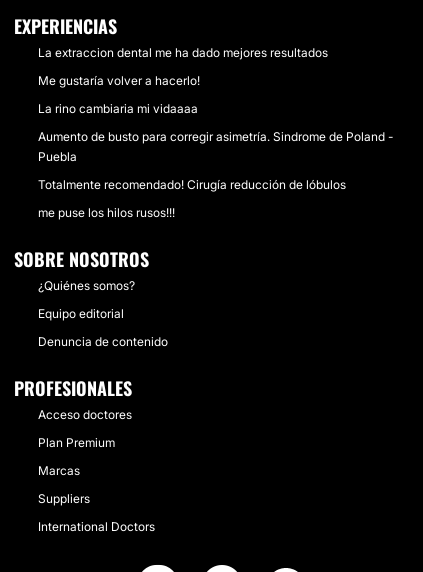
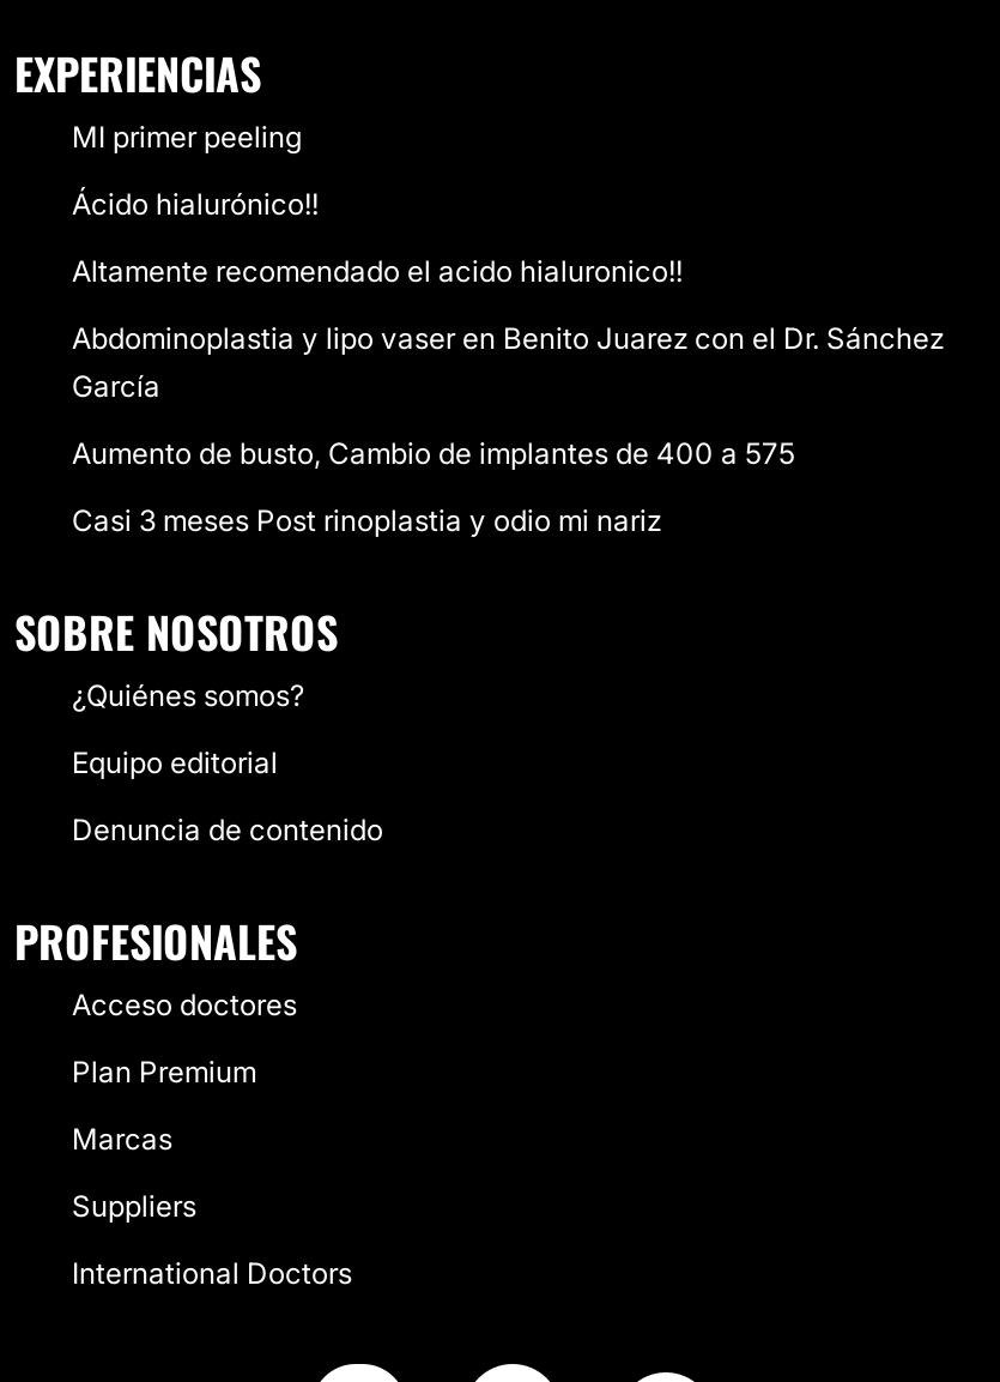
[38,45,328,60] La extraccion dental me ha dado mejores resultados -> [72,119,302,155] MI primer peeling
[38,73,200,88] Me gustaría volver a hacerlo! -> [72,186,319,222] Ácido hialurónico!!
[38,101,198,116] La rino cambiaria mi vidaaaa -> [72,253,683,289] Altamente recomendado el acido hialuronico!!
[38,129,393,164] Aumento de busto para corregir asimetría. Sindrome de Poland - | Puebla -> [72,320,944,404] Abdominoplastia y lipo vaser en Benito Juarez con el Dr. Sánchez | García
[38,177,346,192] Totalmente recomendado! Cirugía reducción de lóbulos -> [72,435,795,471] Aumento de busto, Cambio de implantes de 400 a 575
[38,205,175,220] me puse los hilos rusos!!! -> [72,502,661,538] Casi 3 meses Post rinoplastia y odio mi nariz

